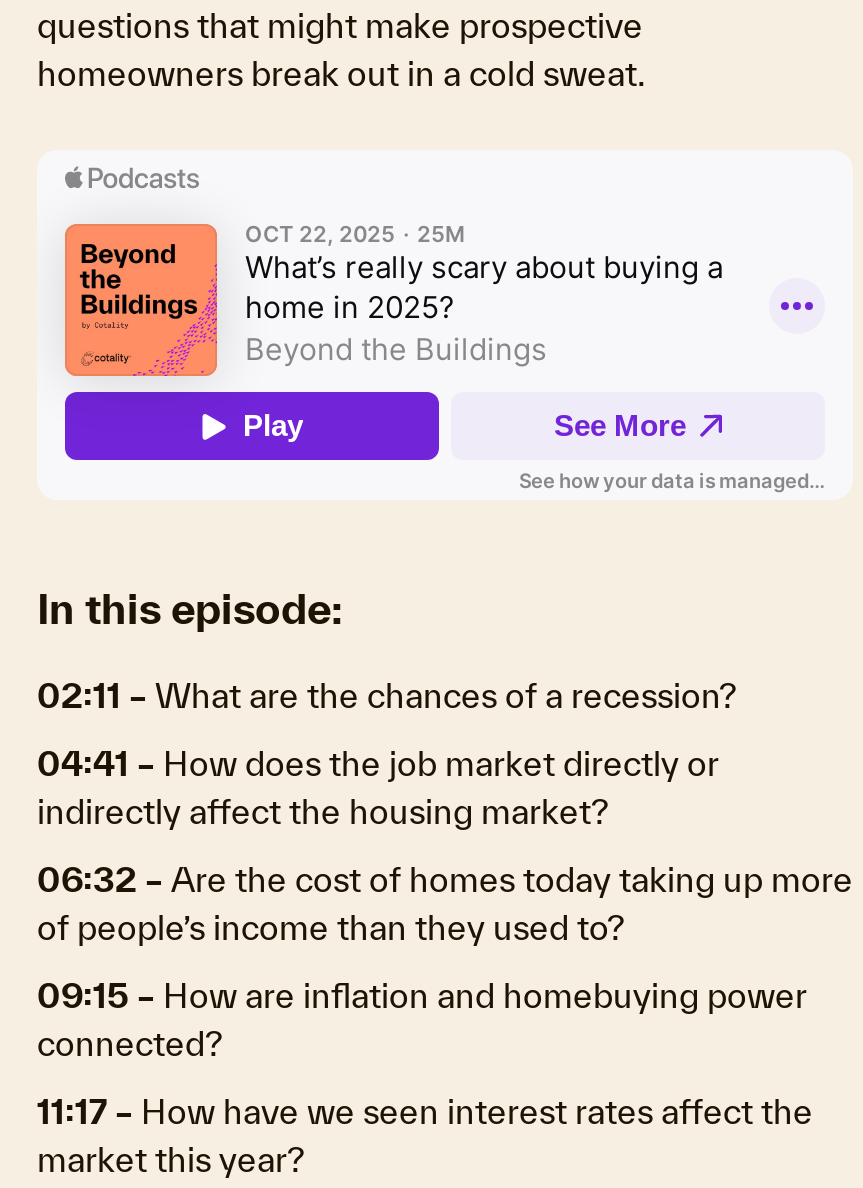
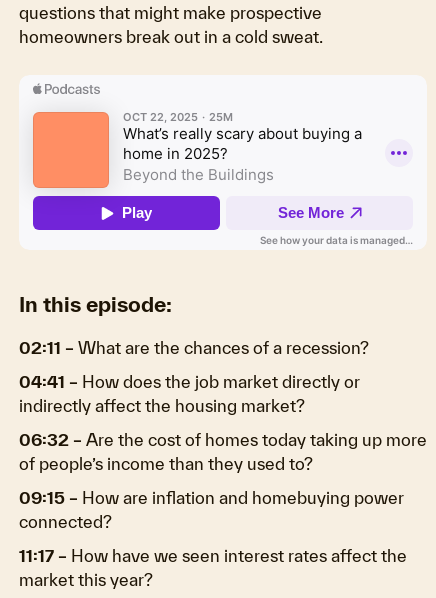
[79,242,217,374] [image] -> none

